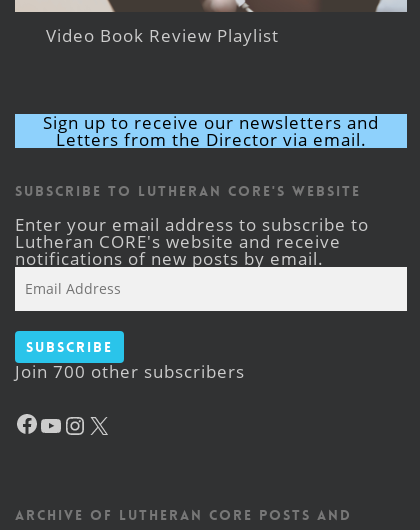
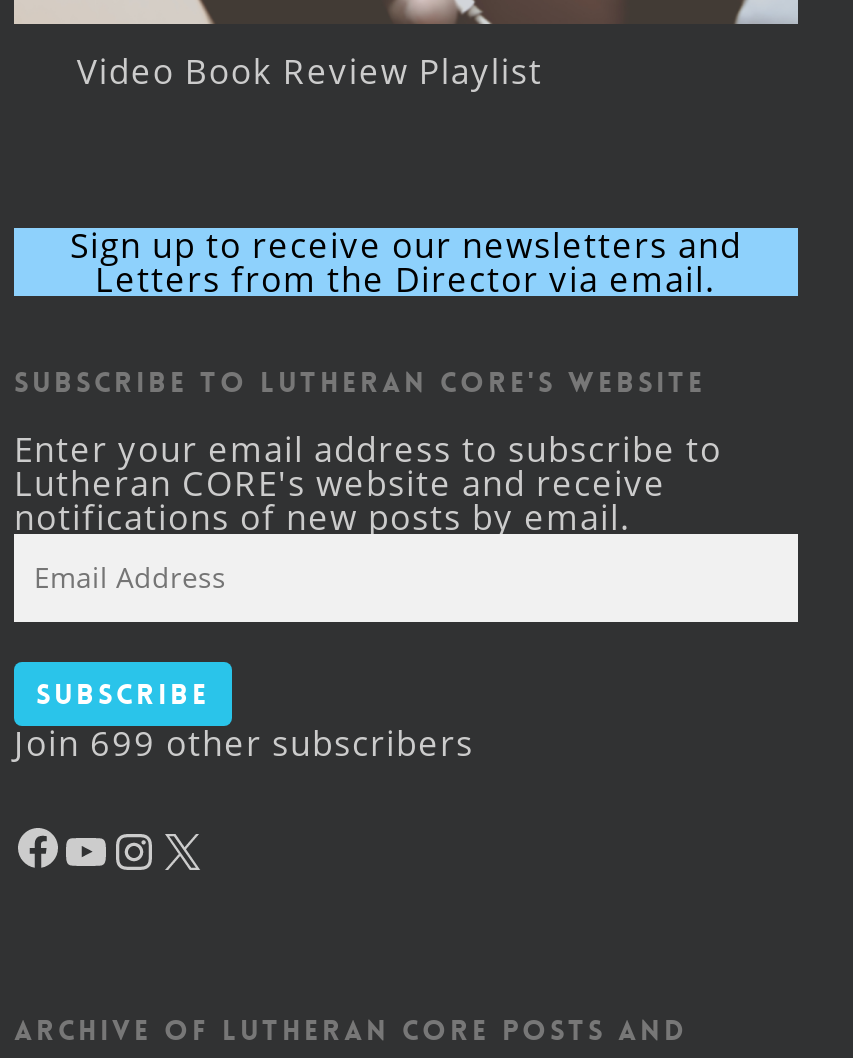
[15,360,245,383] Join 700 other subscribers -> [14,721,474,767] Join 699 other subscribers

